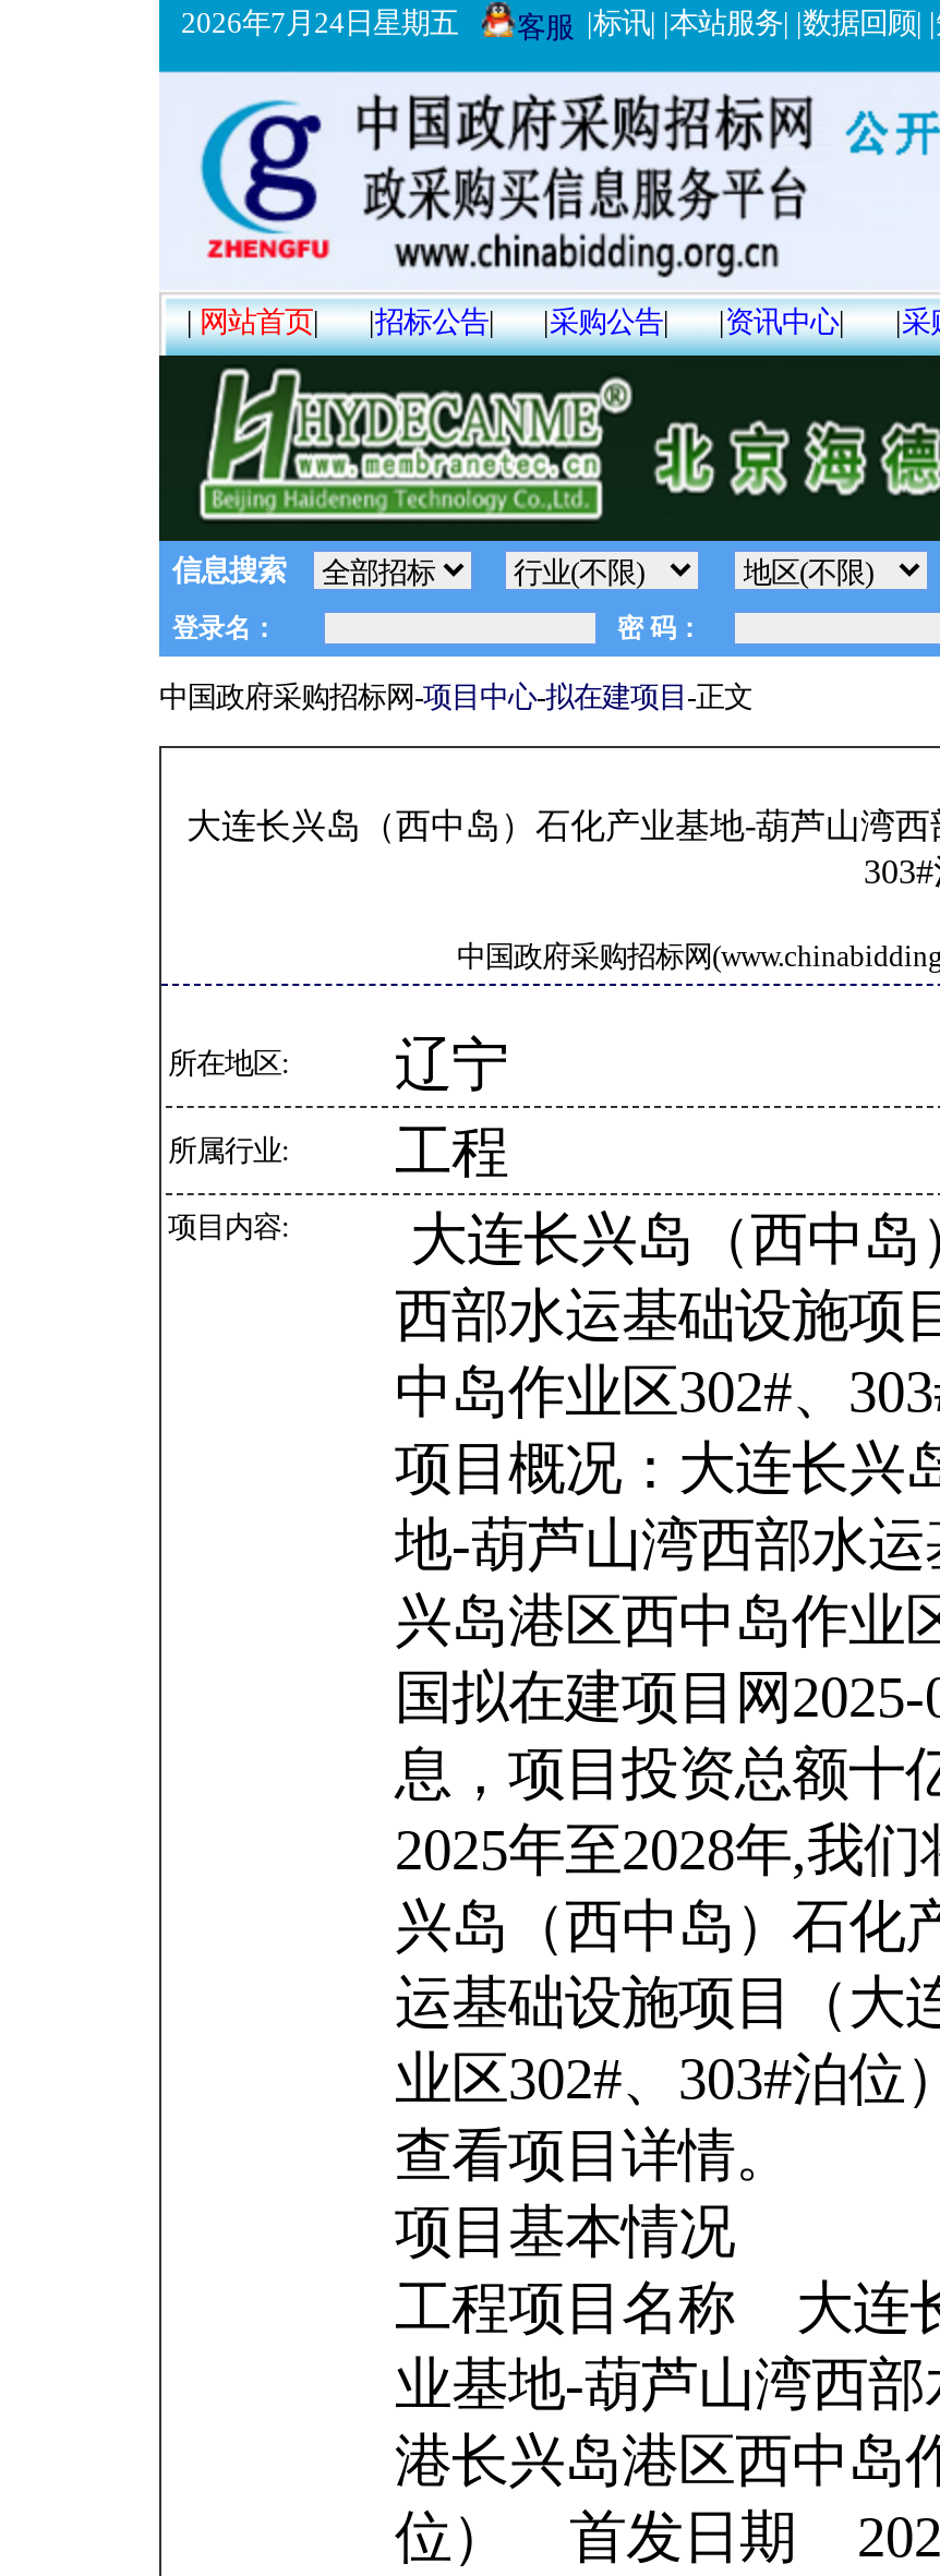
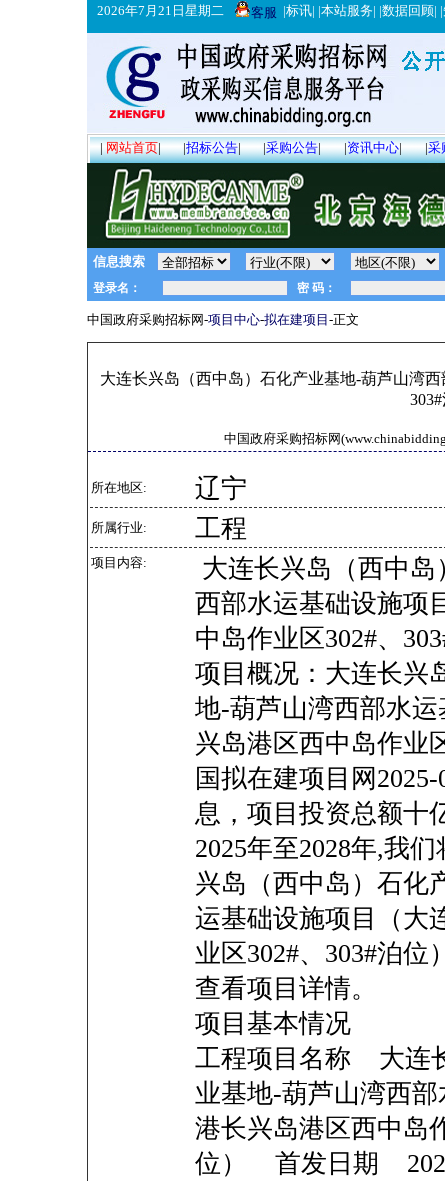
[181,7,458,39] 2026年7月24日星期五 -> [97,3,224,18] 2026年7月21日星期二

